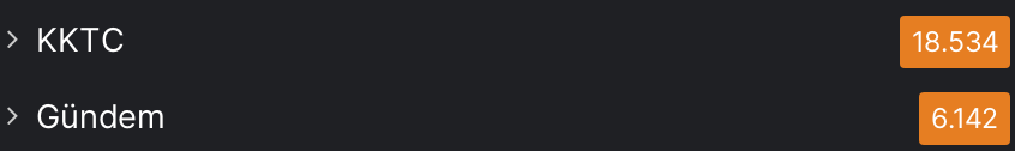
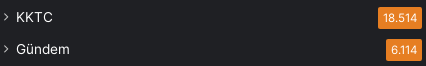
[912,24,998,57] 18.534 -> [383,11,417,25] 18.514
[931,100,998,134] 6.142 -> [391,43,417,57] 6.114

